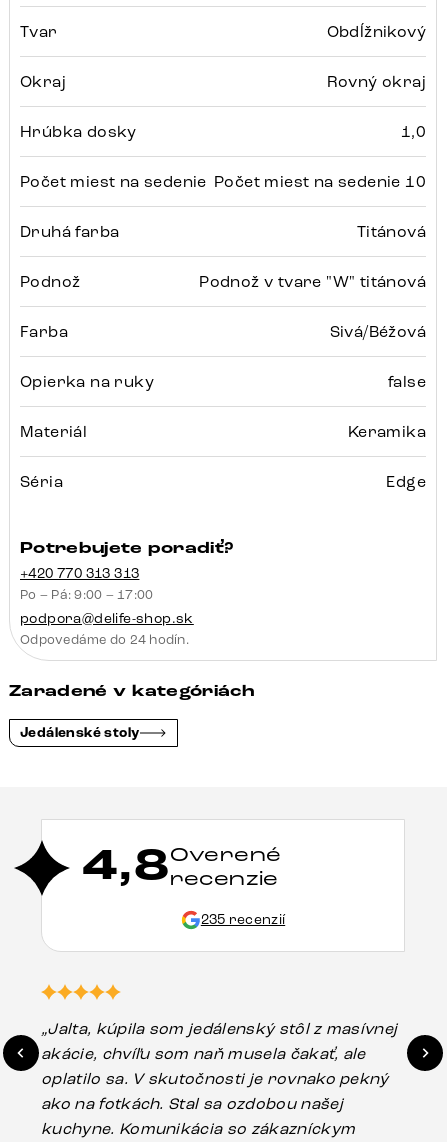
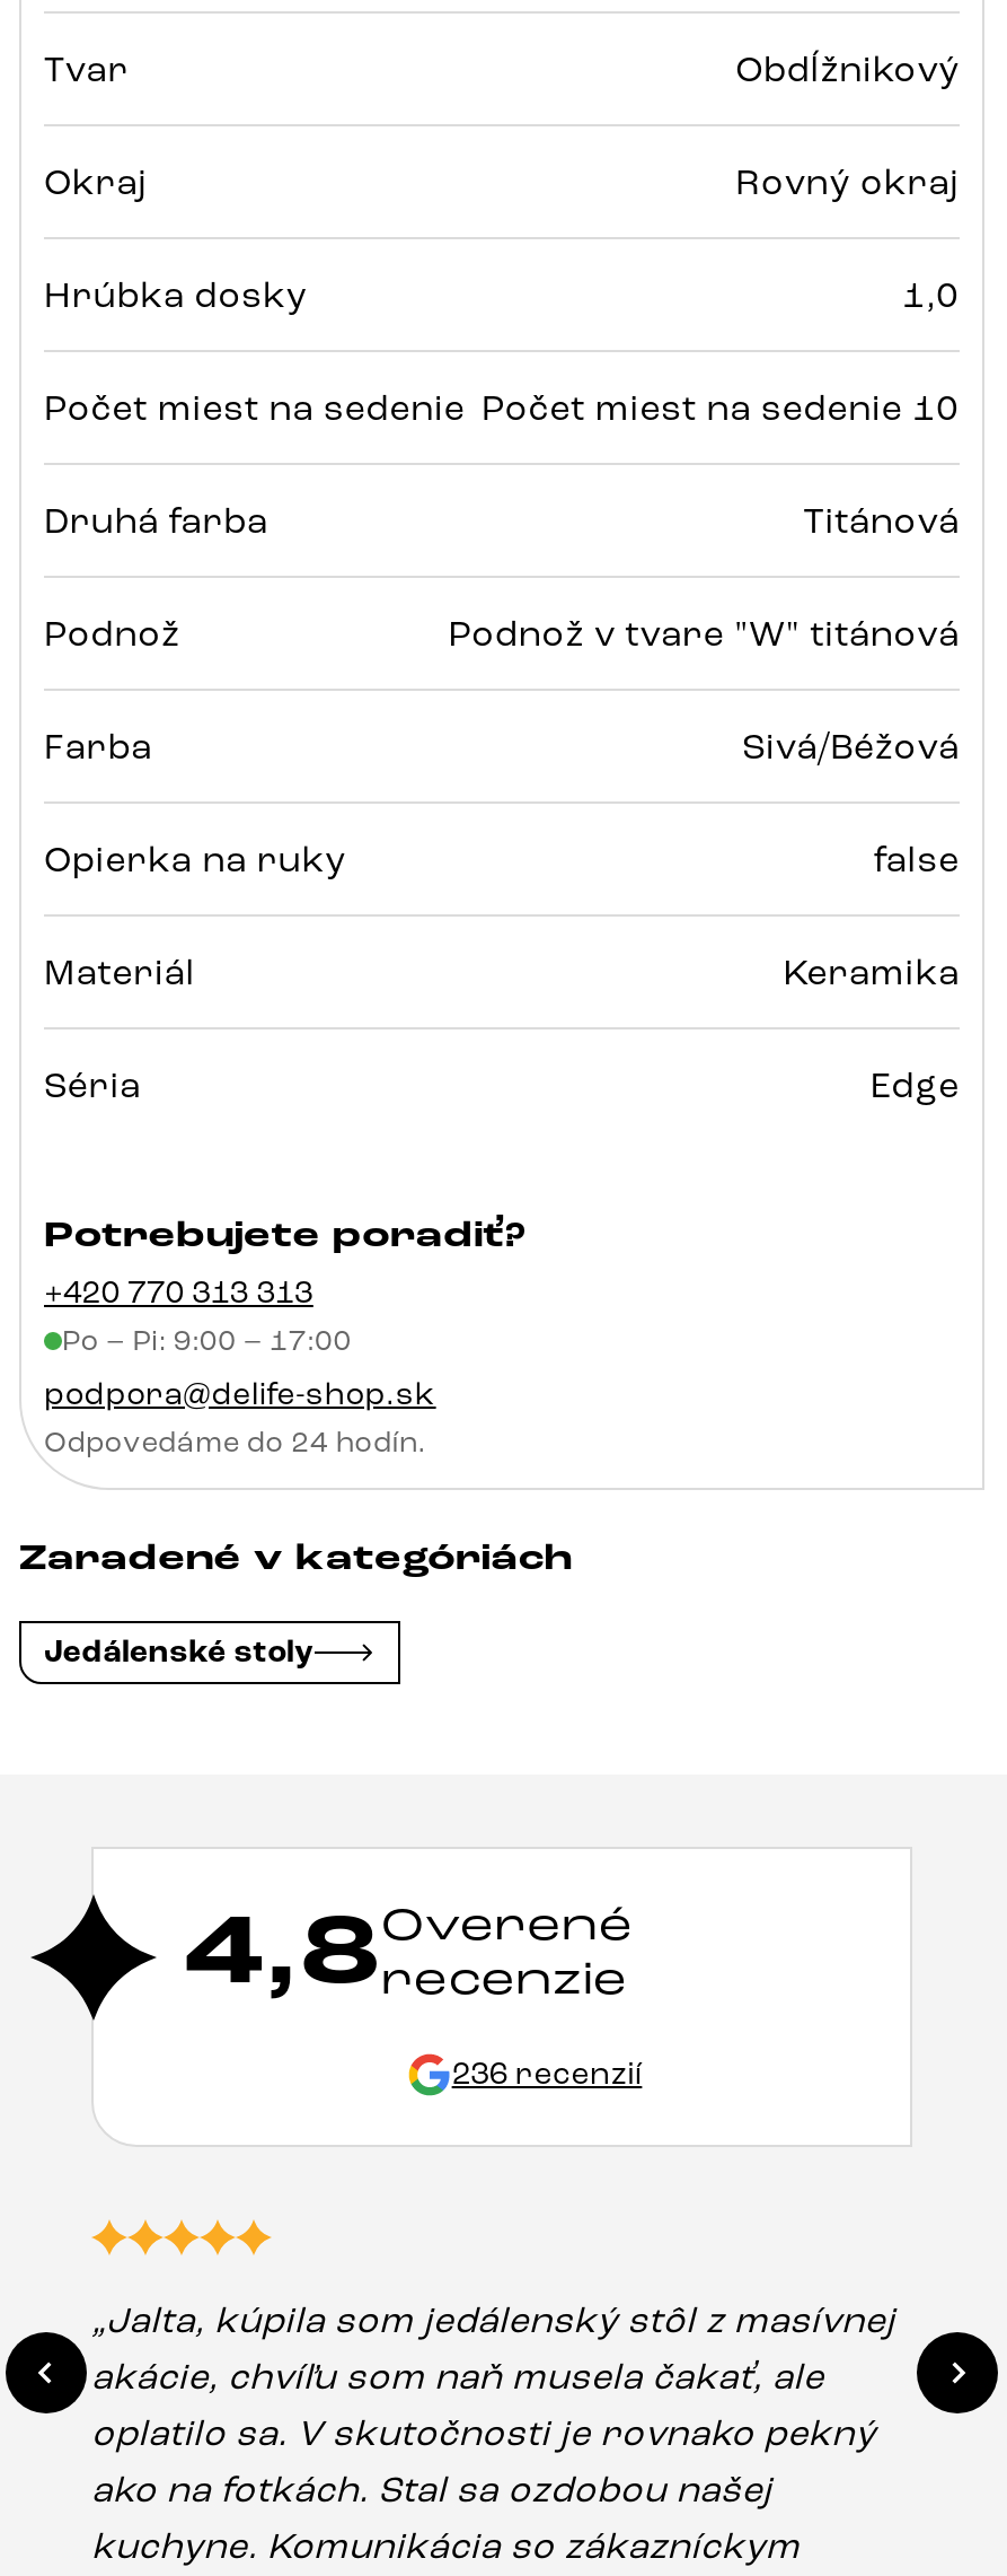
[20,587,153,603] Po – Pá: 9:00 – 17:00 -> [62,1323,352,1359] Po – Pi: 9:00 – 17:00
[201,911,285,928] 235 recenzií -> [452,2055,642,2093] 236 recenzií

